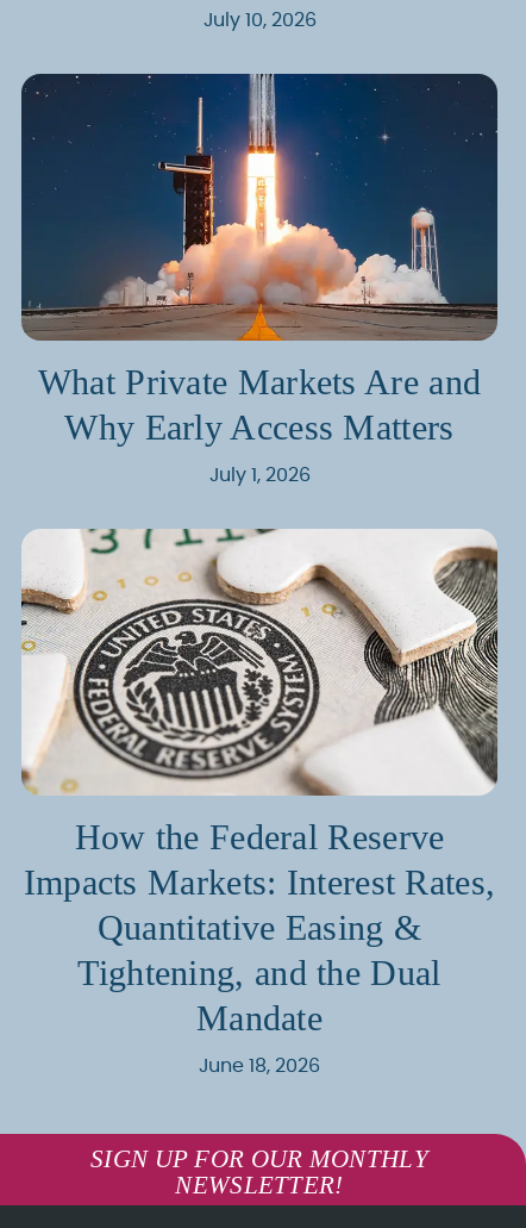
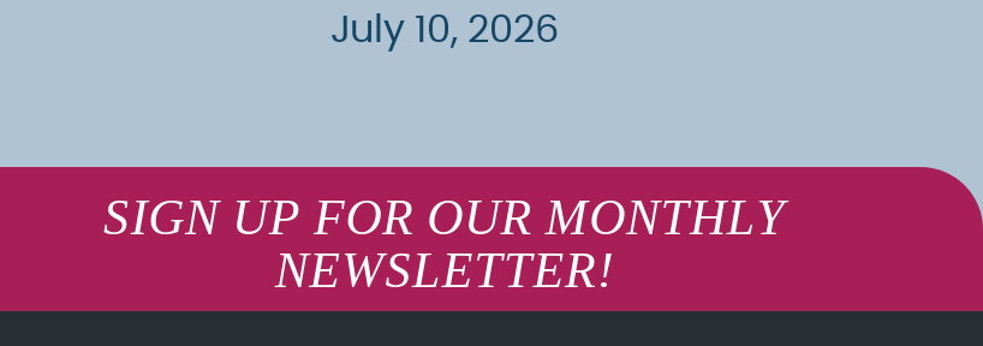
[20,73,499,485] [image] | What Private Markets Are and | Why Early Access Matters | July 1, 2026 -> none
[20,528,499,1076] [image] | How the Federal Reserve | Impacts Markets: Interest Rates, | Quantitative Easing & | Tightening, and the Dual | Mandate | June 18, 2026 -> none

